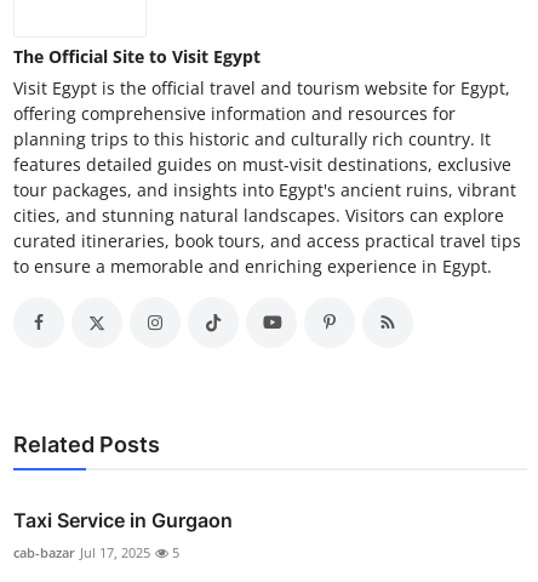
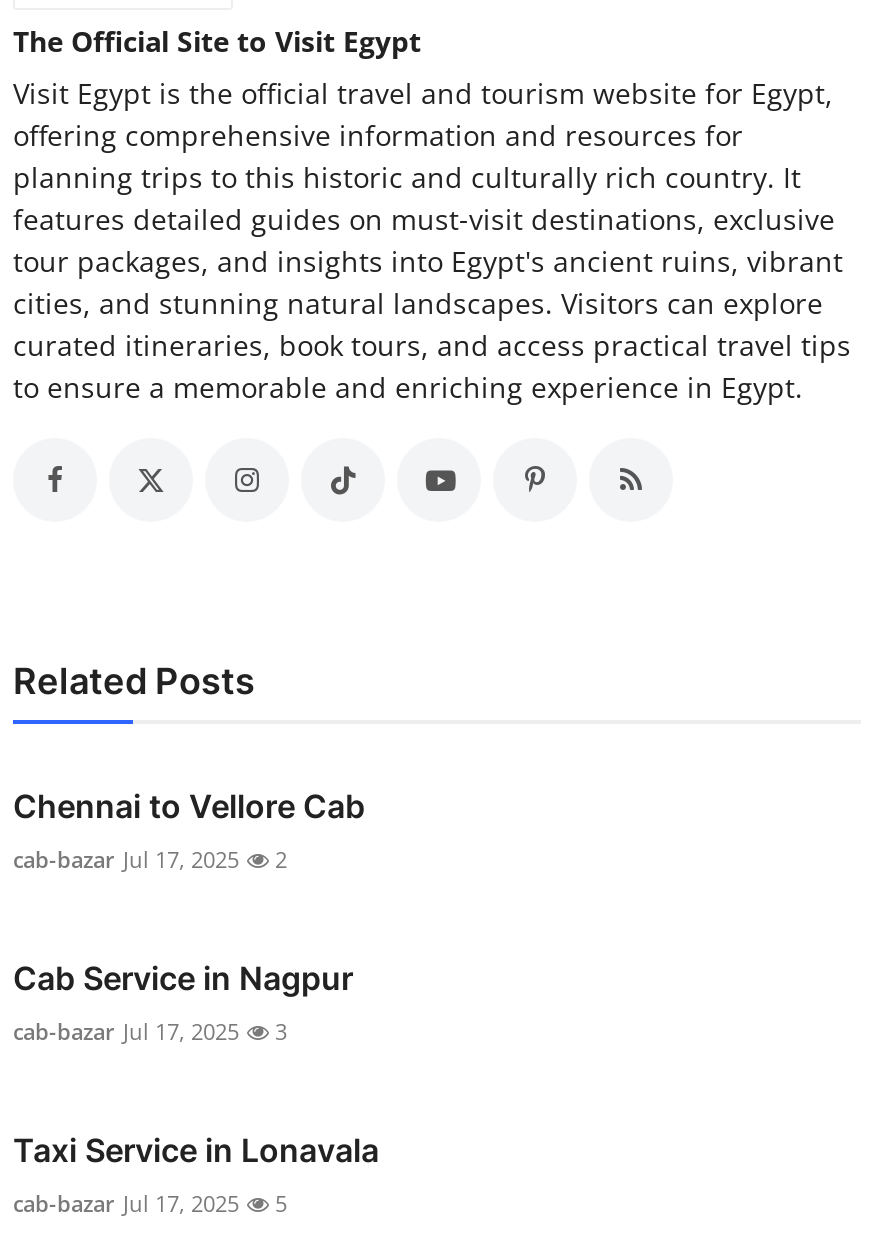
[13,507,233,532] Taxi Service in Gurgaon -> [13,785,379,1169] Chennai to Vellore Cab | cab-bazar Jul 17, 2025 | 2 | Cab Service in Nagpur | cab-bazar Jul 17, 2025 | 3 | Taxi Service in Lonavala

